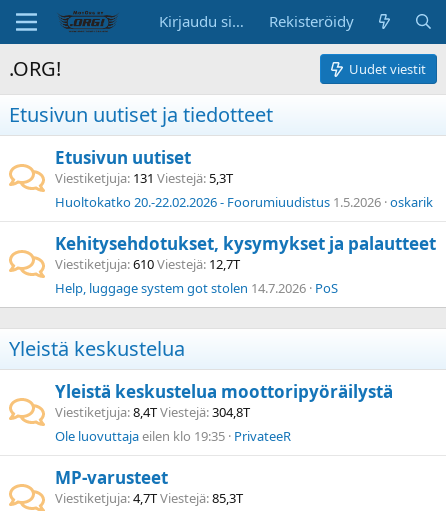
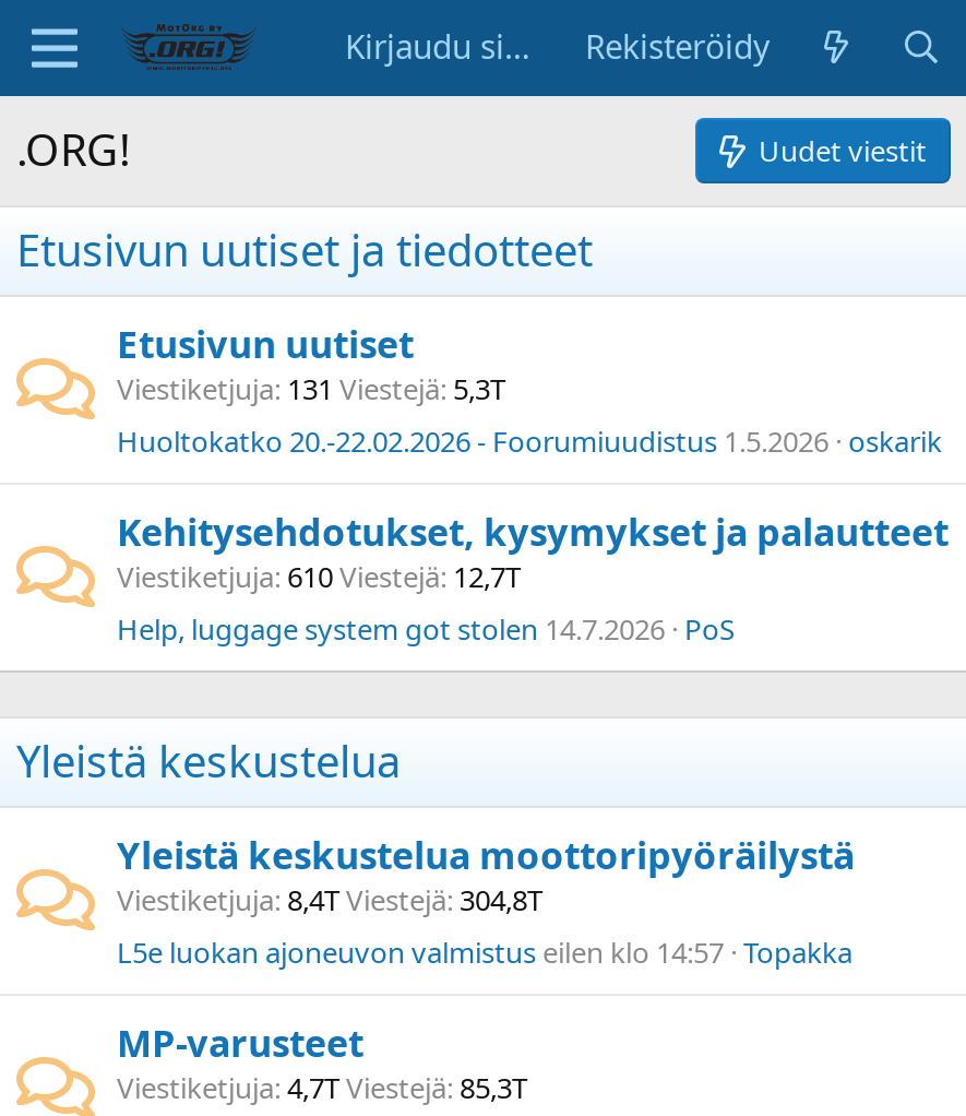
[55,427,291,445] Ole luovuttaja eilen klo 19:35 PrivateeR -> [117,933,852,972] L5e luokan ajoneuvon valmistus eilen klo 14:57 Topakka

